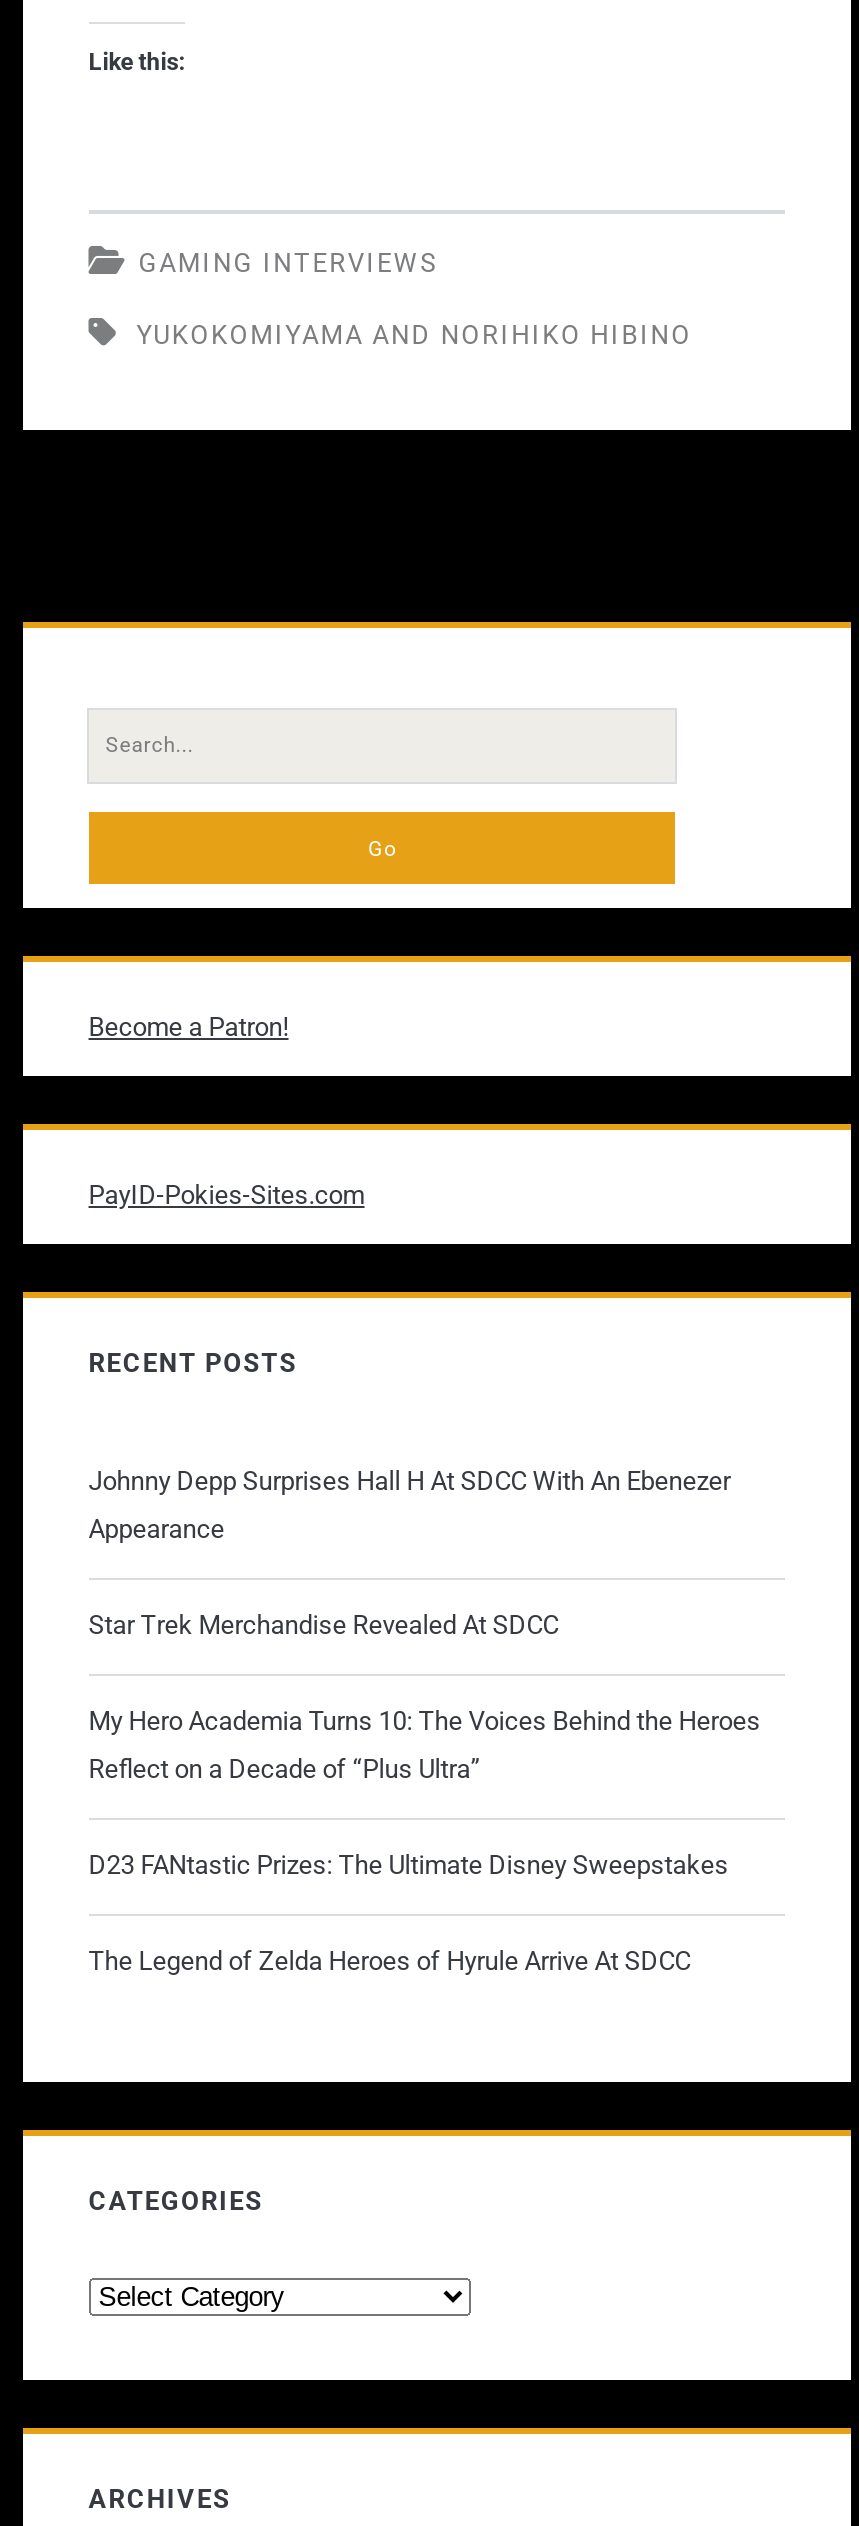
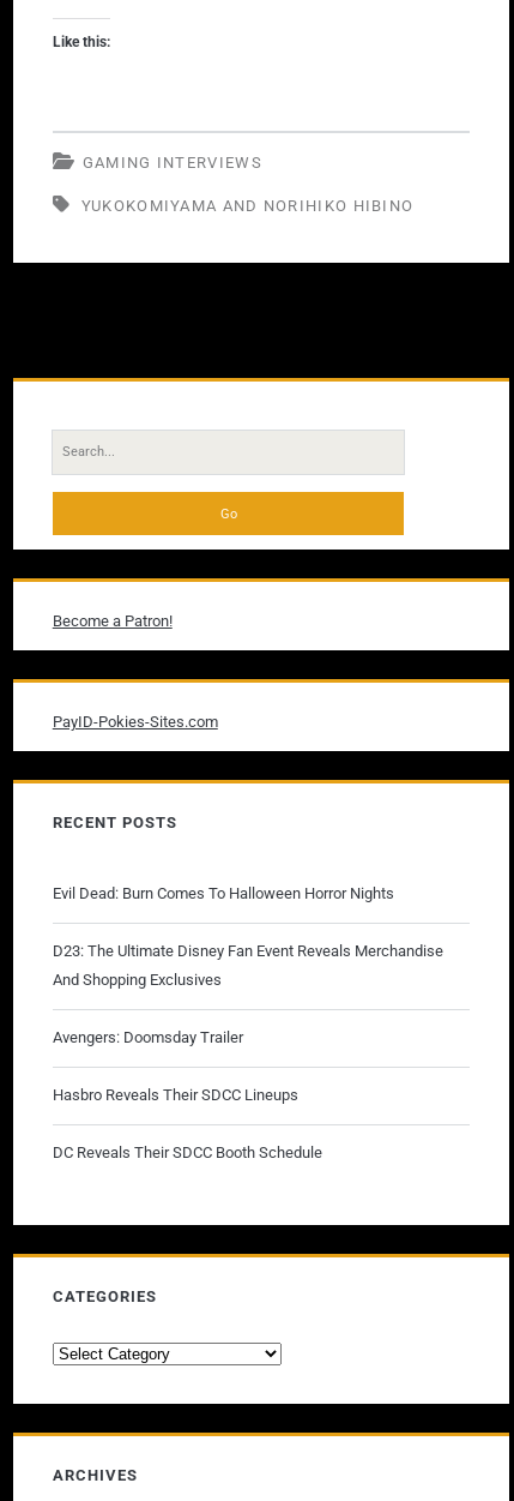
[89,1467,761,1977] Johnny Depp Surprises Hall H At SDCC With An Ebenezer | Appearance | Star Trek Merchandise Revealed At SDCC | My Hero Academia Turns 10: The Voices Behind the Heroes | Reflect on a Decade of “Plus Ultra” | D23 FANtastic Prizes: The Ultimate Disney Sweepstakes | The Legend of Zelda Heroes of Hyrule Arrive At SDCC -> [52,885,443,1162] Evil Dead: Burn Comes To Halloween Horror Nights | D23: The Ultimate Disney Fan Event Reveals Merchandise | And Shopping Exclusives | Avengers: Doomsday Trailer | Hasbro Reveals Their SDCC Lineups | DC Reveals Their SDCC Booth Schedule

